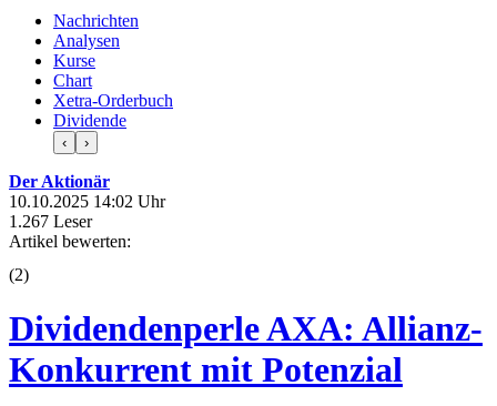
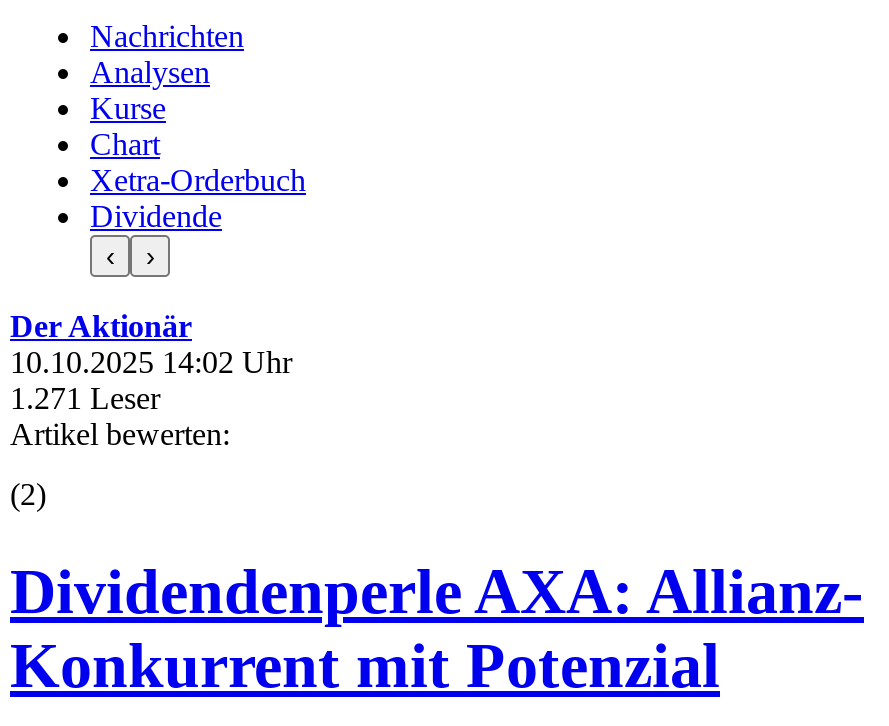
[9,212,92,231] 1.267 Leser -> [10,381,160,415] 1.271 Leser

